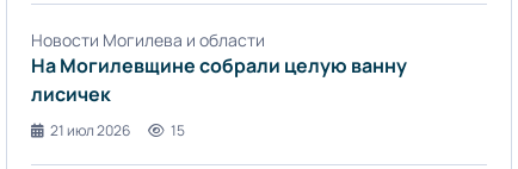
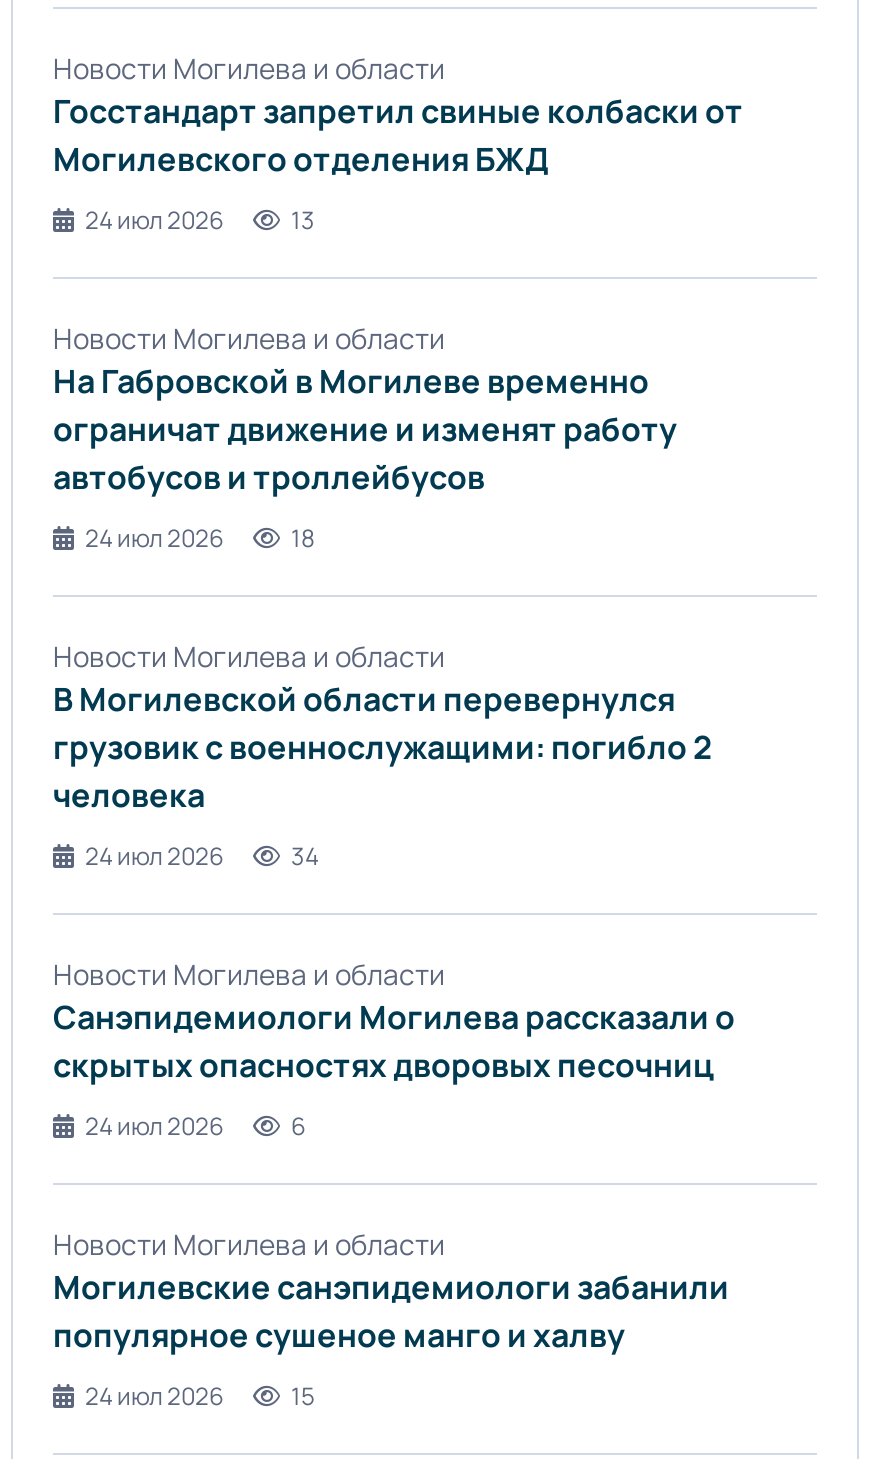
[31,52,407,140] На Могилевщине собрали целую ванну | лисичек | 21 июл 2026 -> [53,88,743,1412] Госстандарт запретил свиные колбаски от | Могилевского отделения БЖД | 24 июл 2026 | 13 | Новости Могилева и области | На Габровской в Могилеве временно | ограничат движение и изменят работу | автобусов и троллейбусов | 24 июл 2026 | 18 | Новости Могилева и области | В Могилевской области перевернулся | грузовик с военнослужащими: погибло 2 | человека | 24 июл 2026 | 34 | Новости Могилева и области | Санэпидемиологи Могилева рассказали о | скрытых опасностях дворовых песочниц | 24 июл 2026 | 6 | Новости Могилева и области | Могилевские санэпидемиологи забанили | популярное сушеное манго и халву | 24 июл 2026

